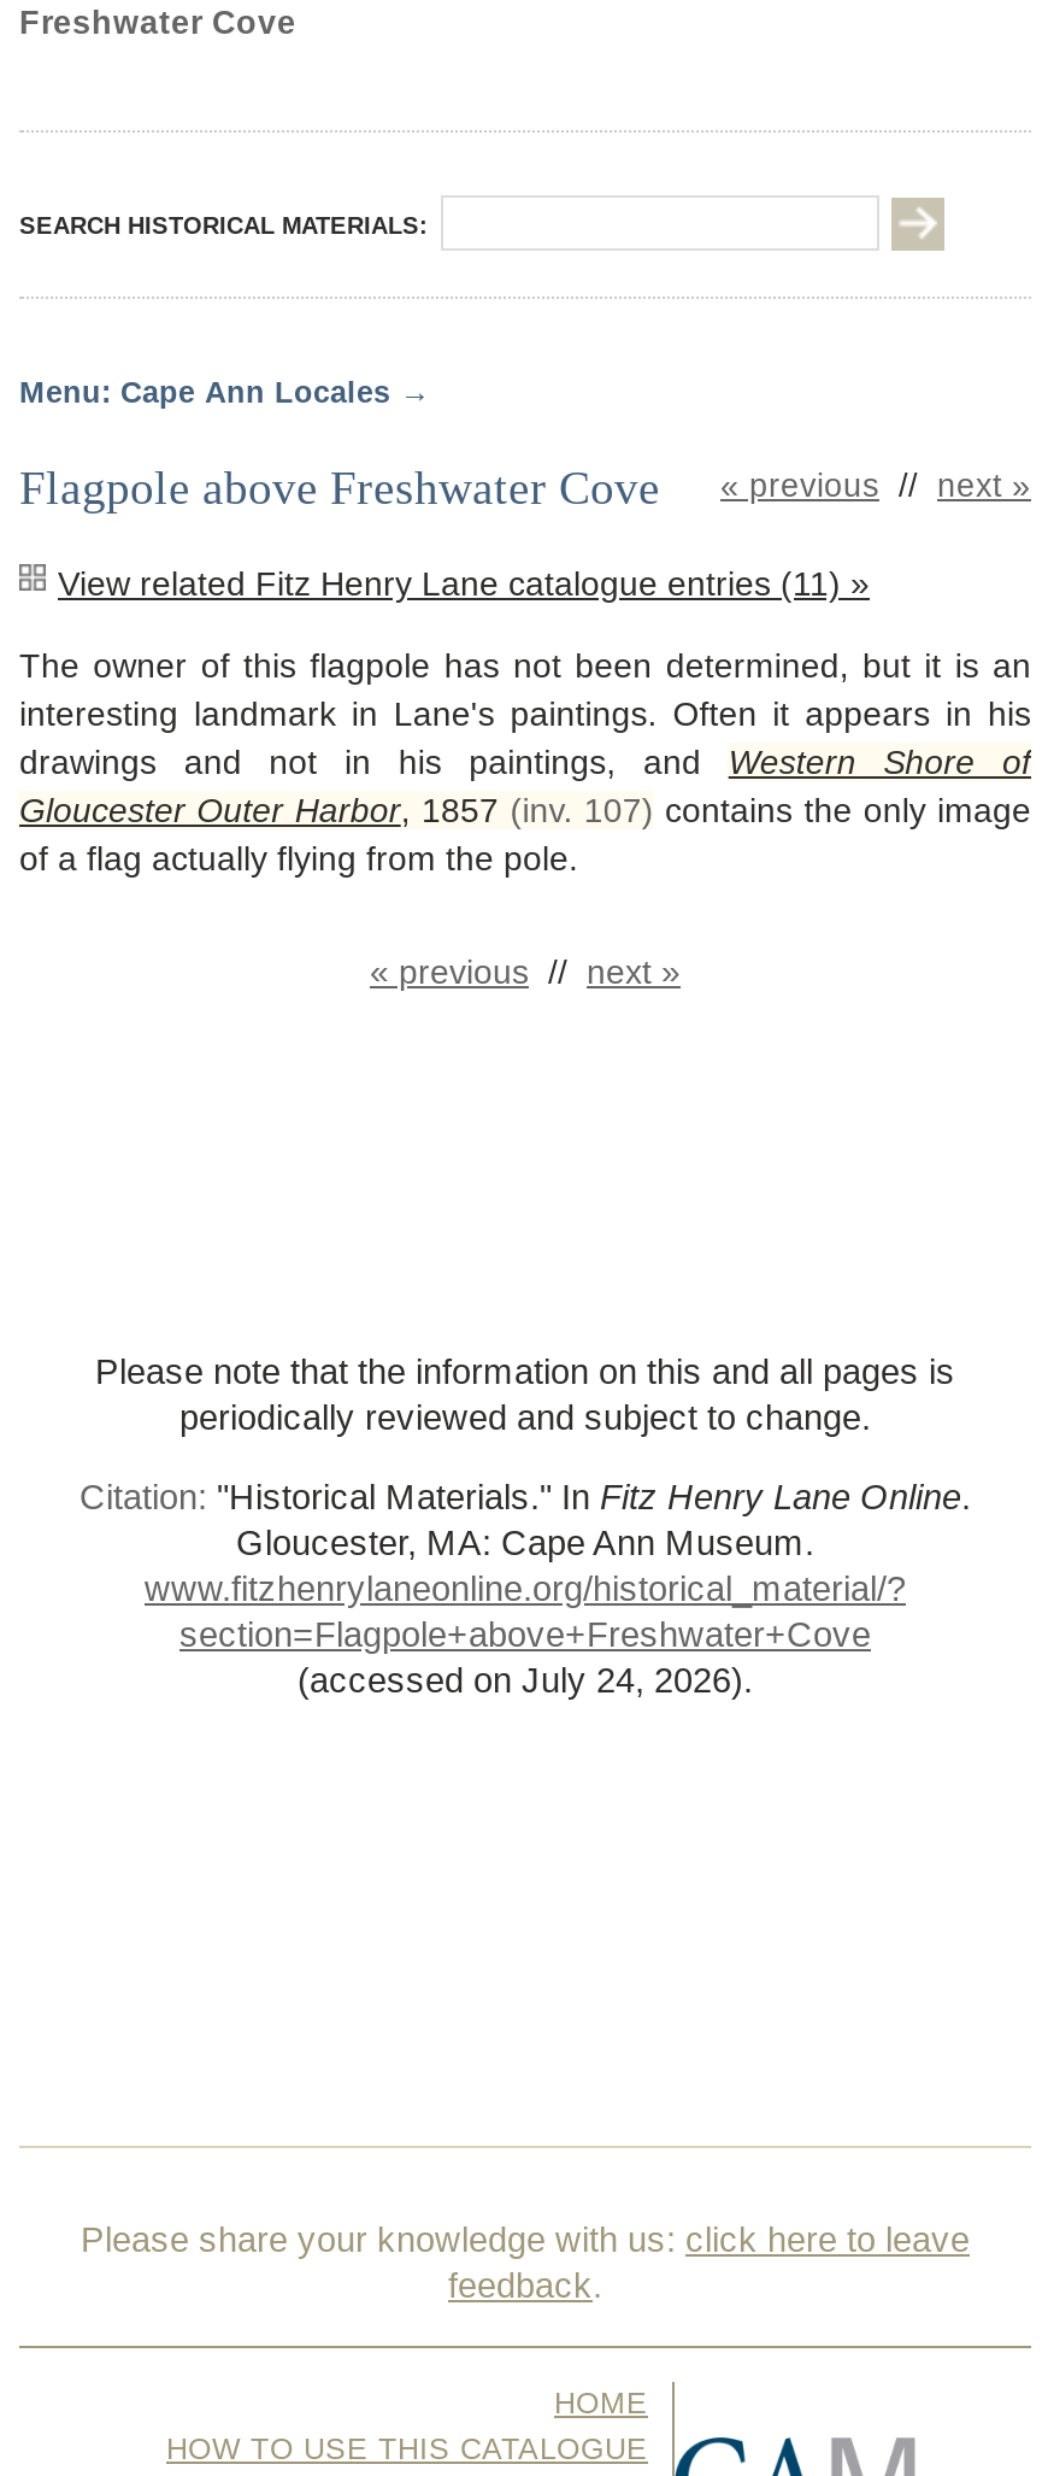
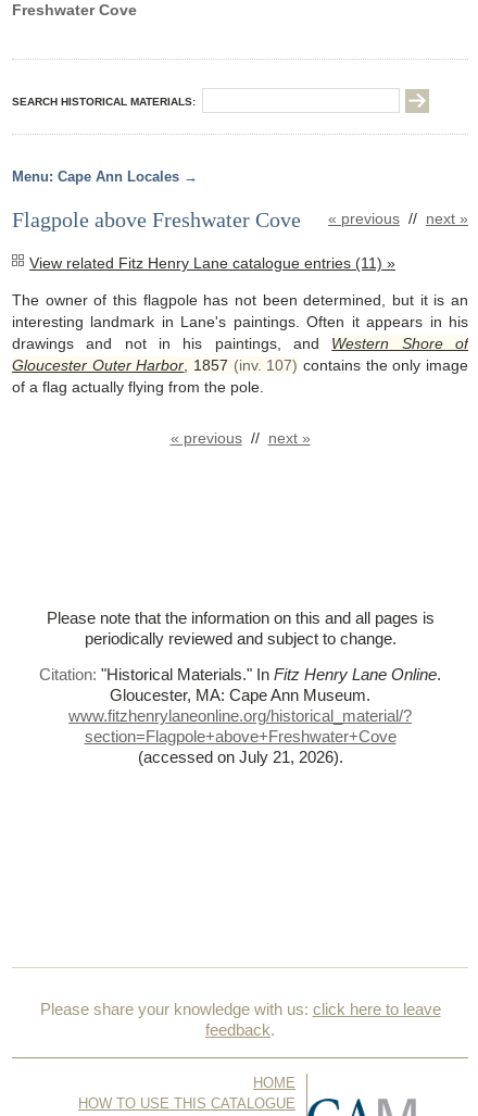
[298,1662,753,1700] (accessed on July 24, 2026). -> [137,749,343,766] (accessed on July 21, 2026).

